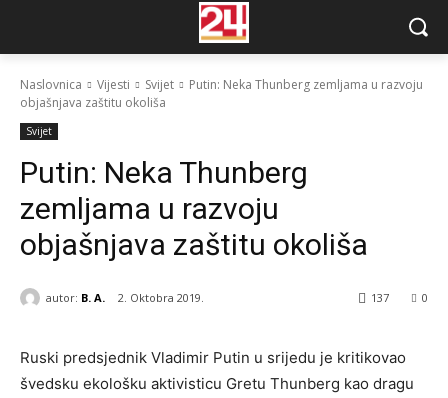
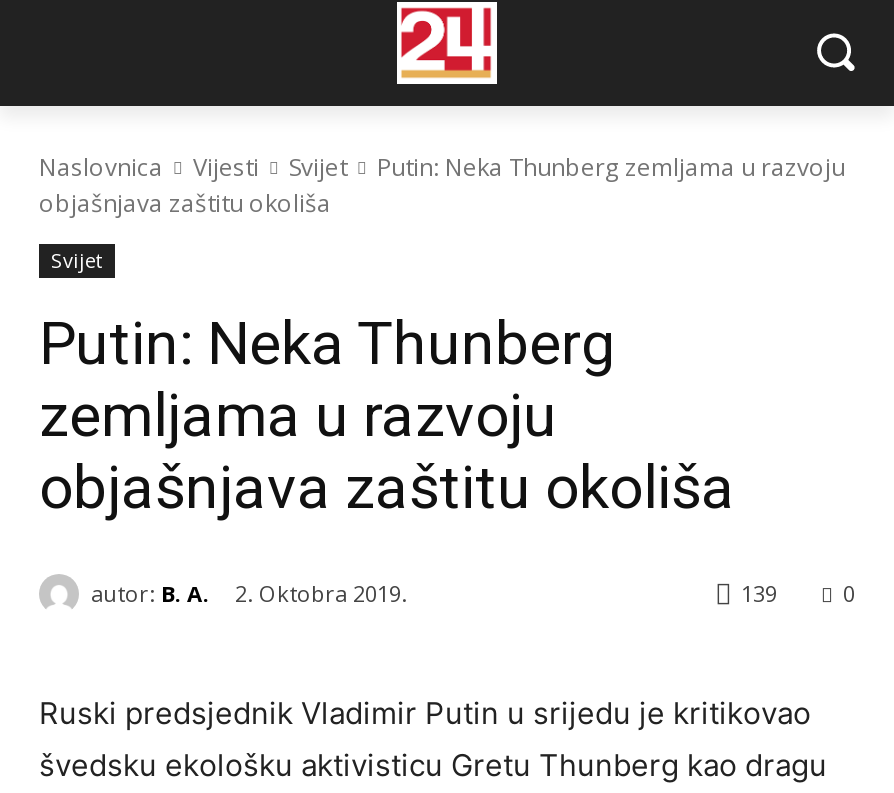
[371,290,389,305] 137 -> [741,578,777,608] 139

